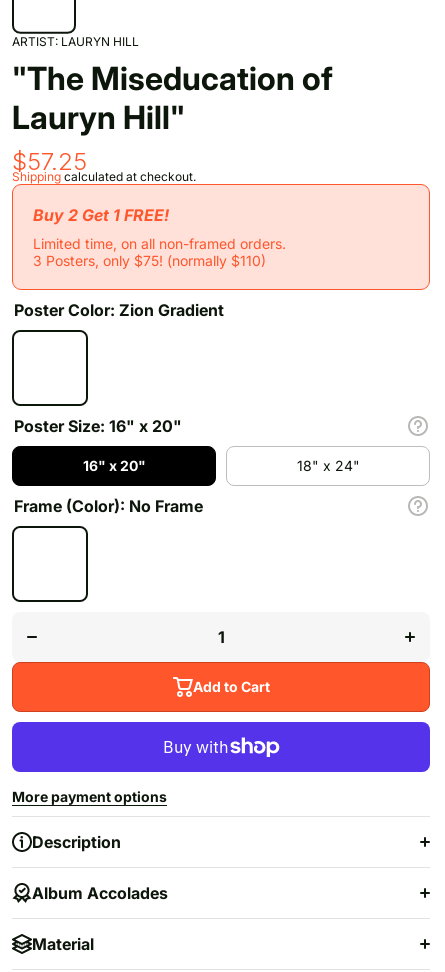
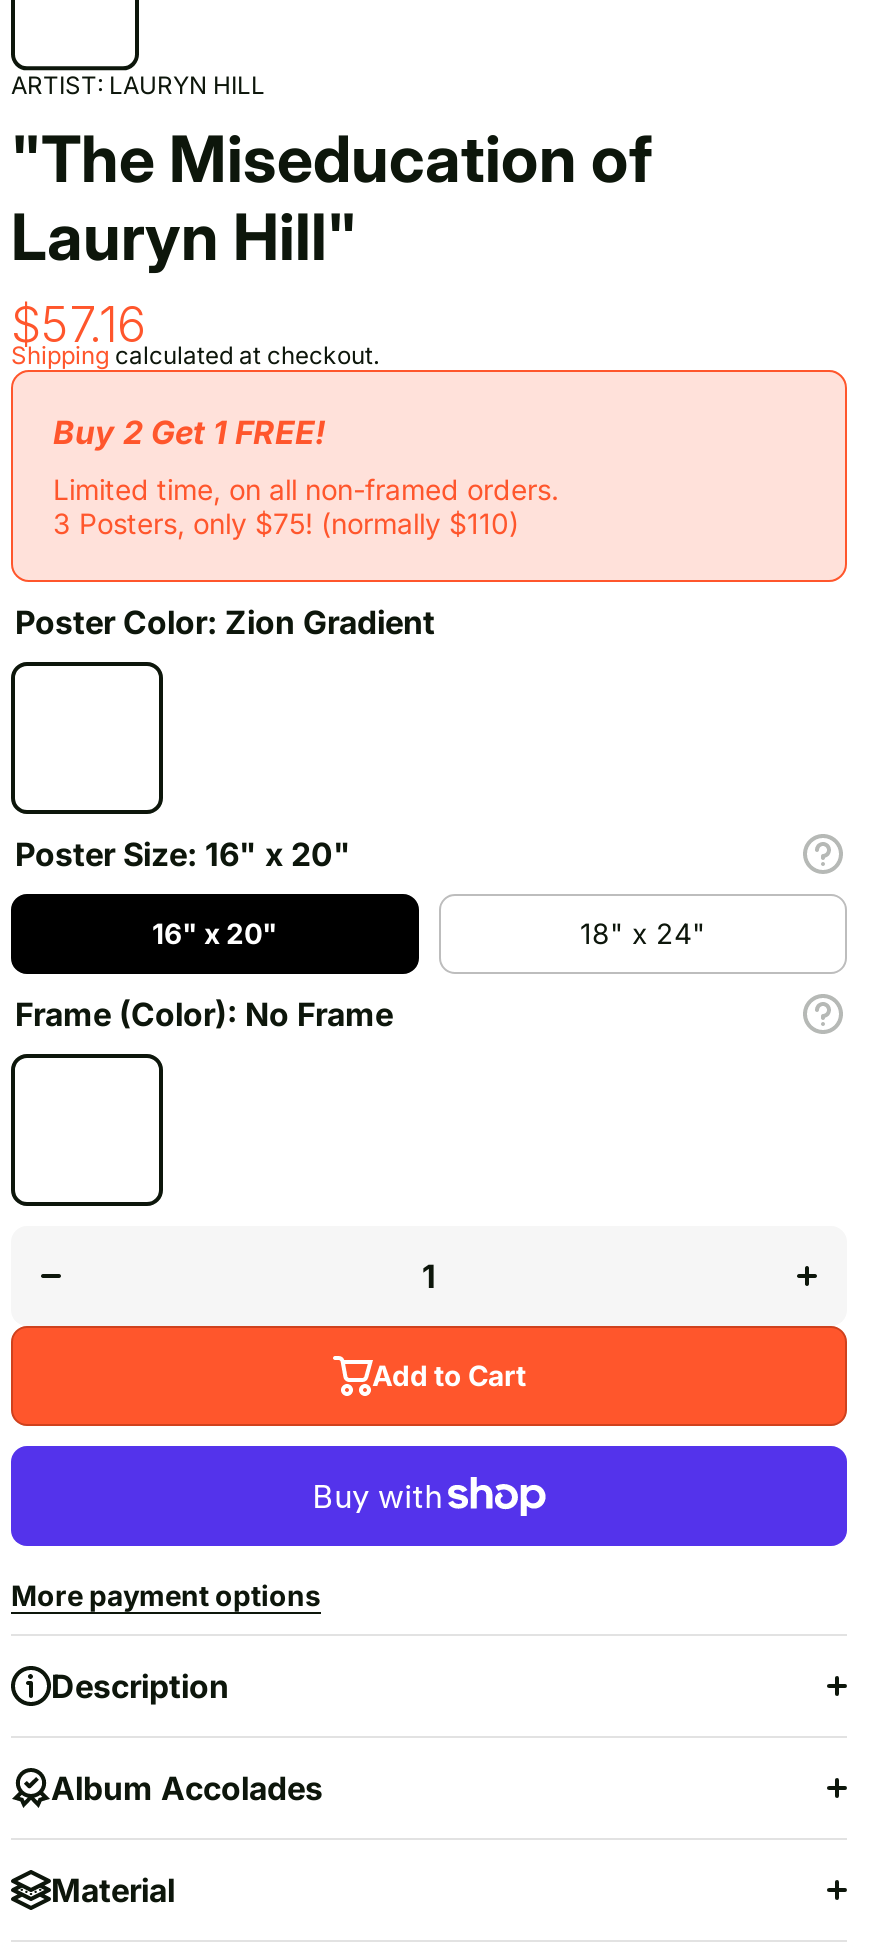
[12,147,87,176] $57.25 -> [11,297,147,355] $57.16

